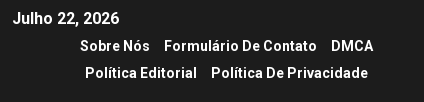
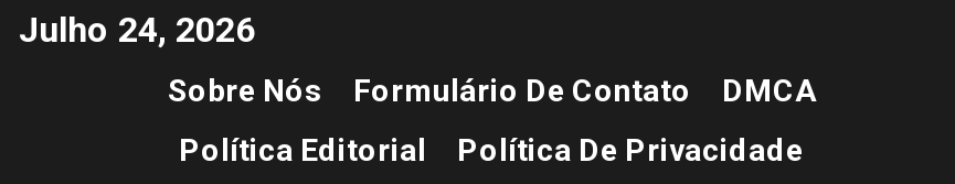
[12,9,119,28] Julho 22, 2026 -> [19,9,255,51] Julho 24, 2026

